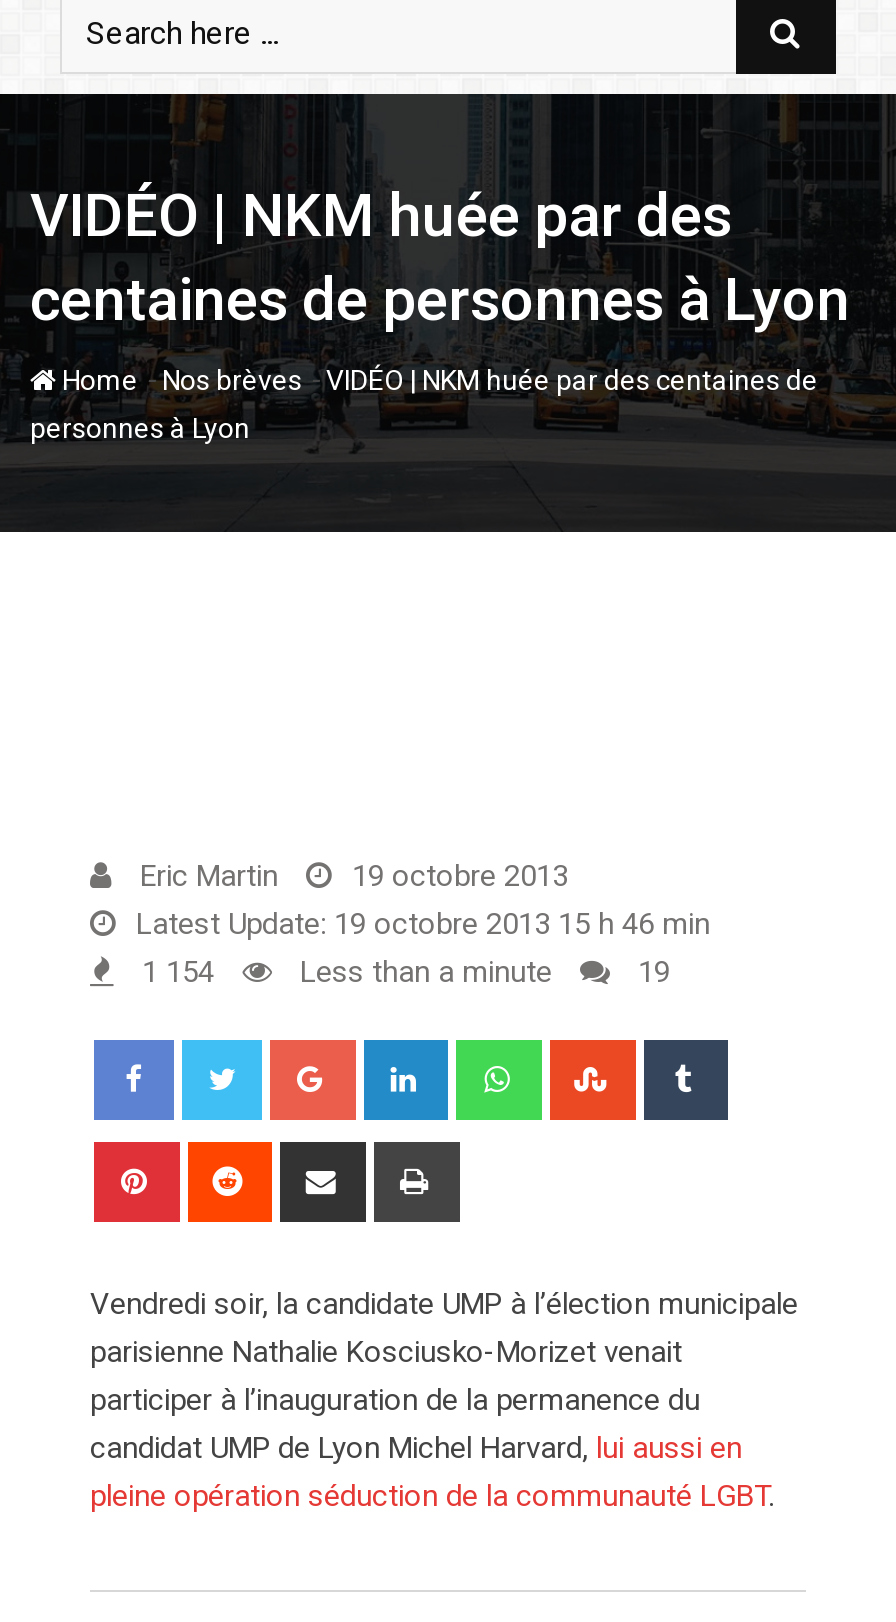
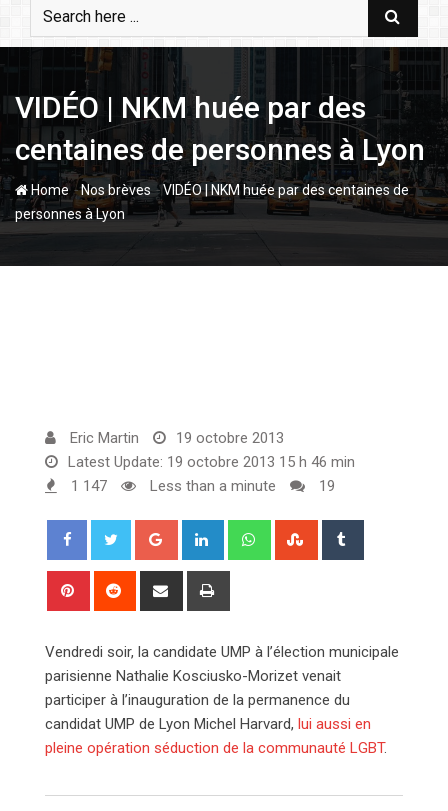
[134,954,214,990] 1 154 -> [67,477,107,495] 1 147

